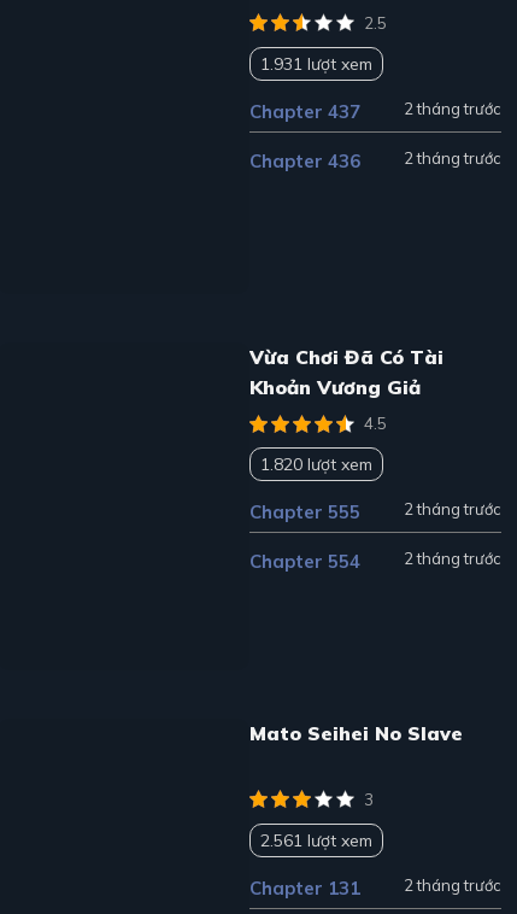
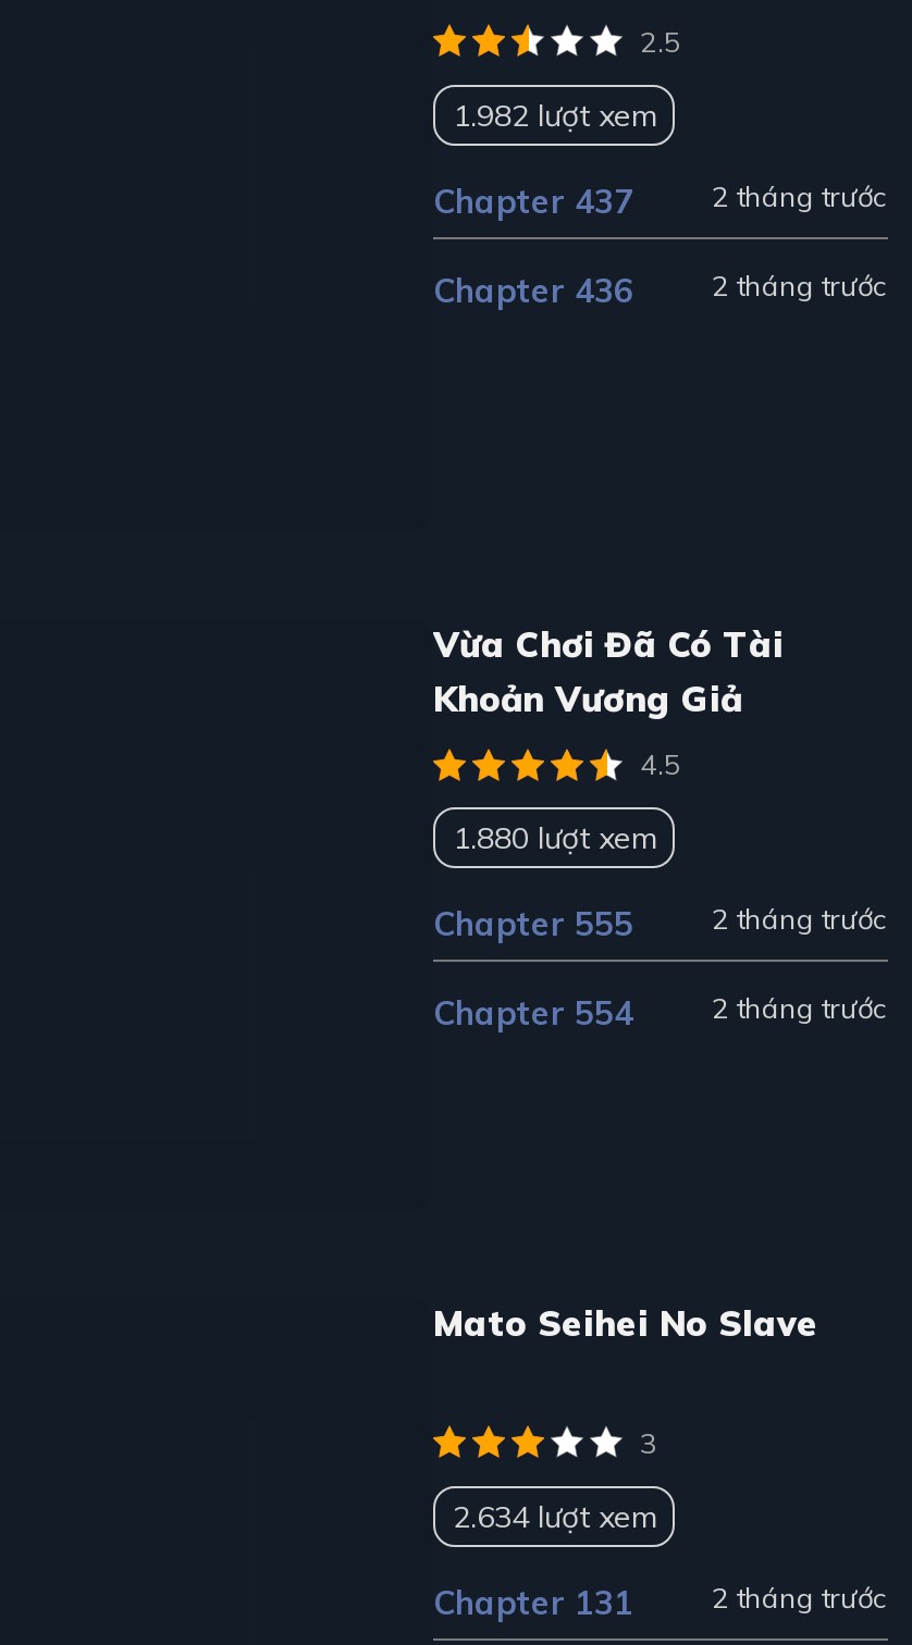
[260,53,372,74] 1.931 lượt xem -> [453,95,655,134] 1.982 lượt xem
[260,454,372,475] 1.820 lượt xem -> [453,819,655,858] 1.880 lượt xem
[260,829,372,851] 2.561 lượt xem -> [453,1497,655,1536] 2.634 lượt xem

